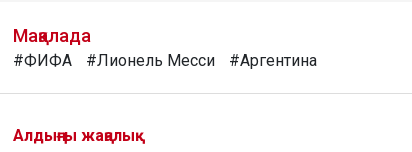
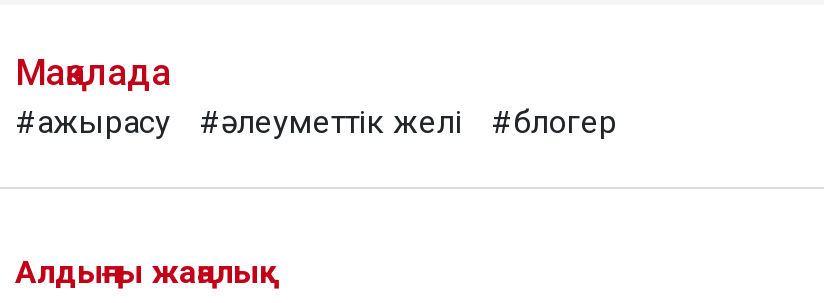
[13,51,317,70] #ФИФА | #Лионель Месси | #Аргентина -> [15,103,617,141] #ажырасу | #әлеуметтік желі | #блогер

